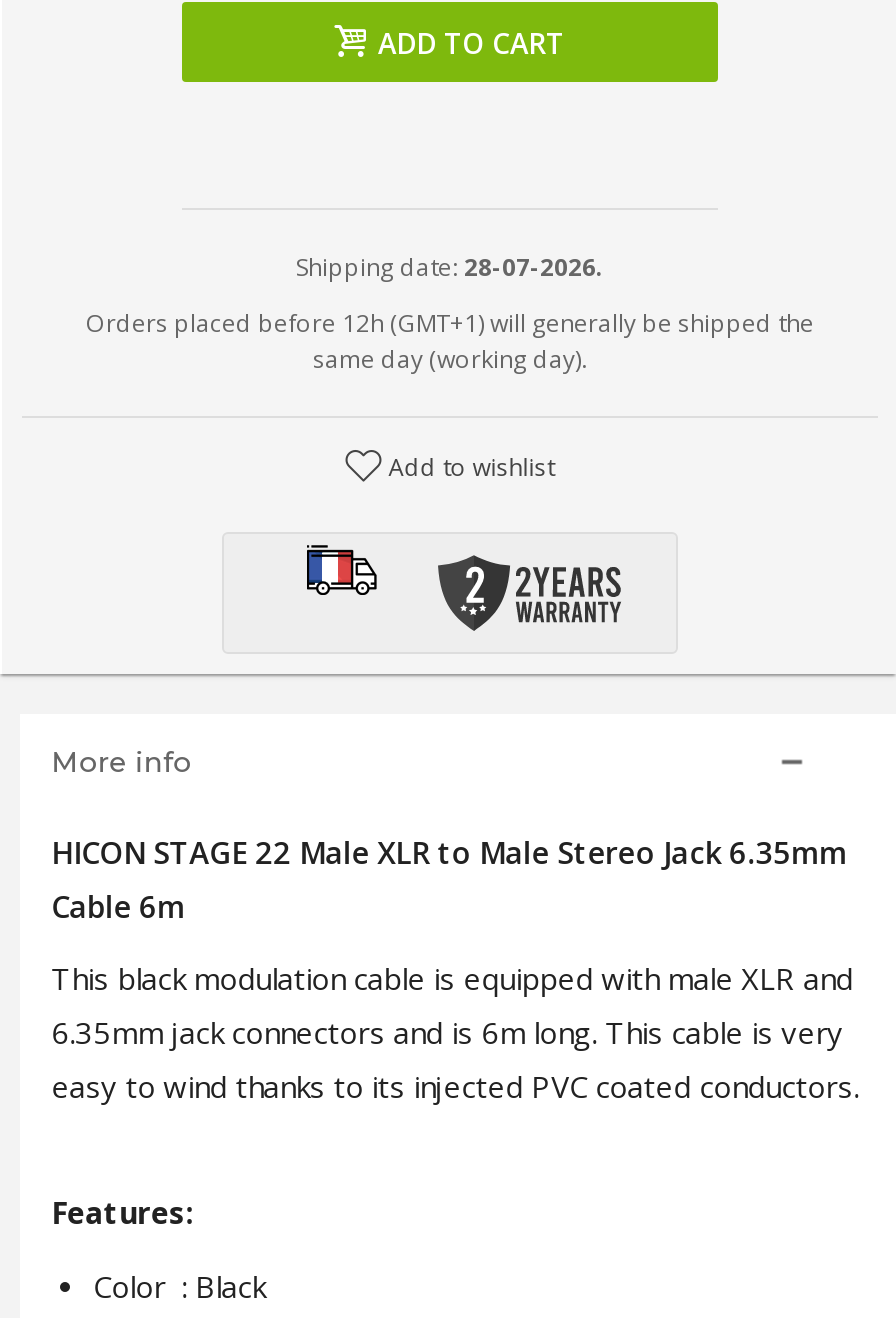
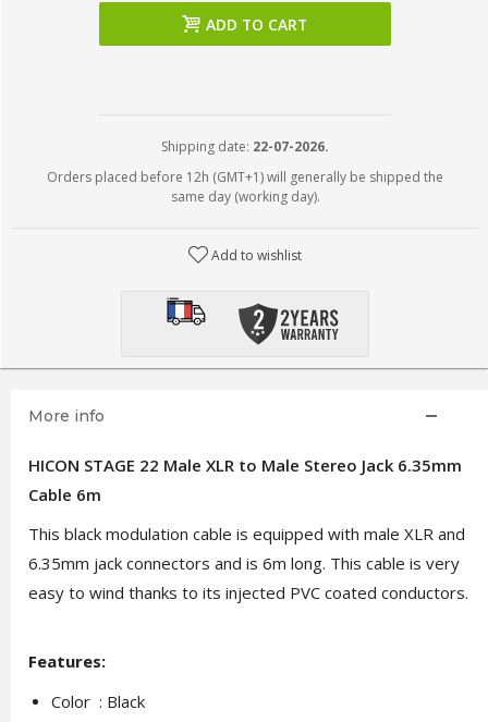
[296,250,604,284] Shipping date: 28-07-2026. -> [161,137,329,156] Shipping date: 22-07-2026.

